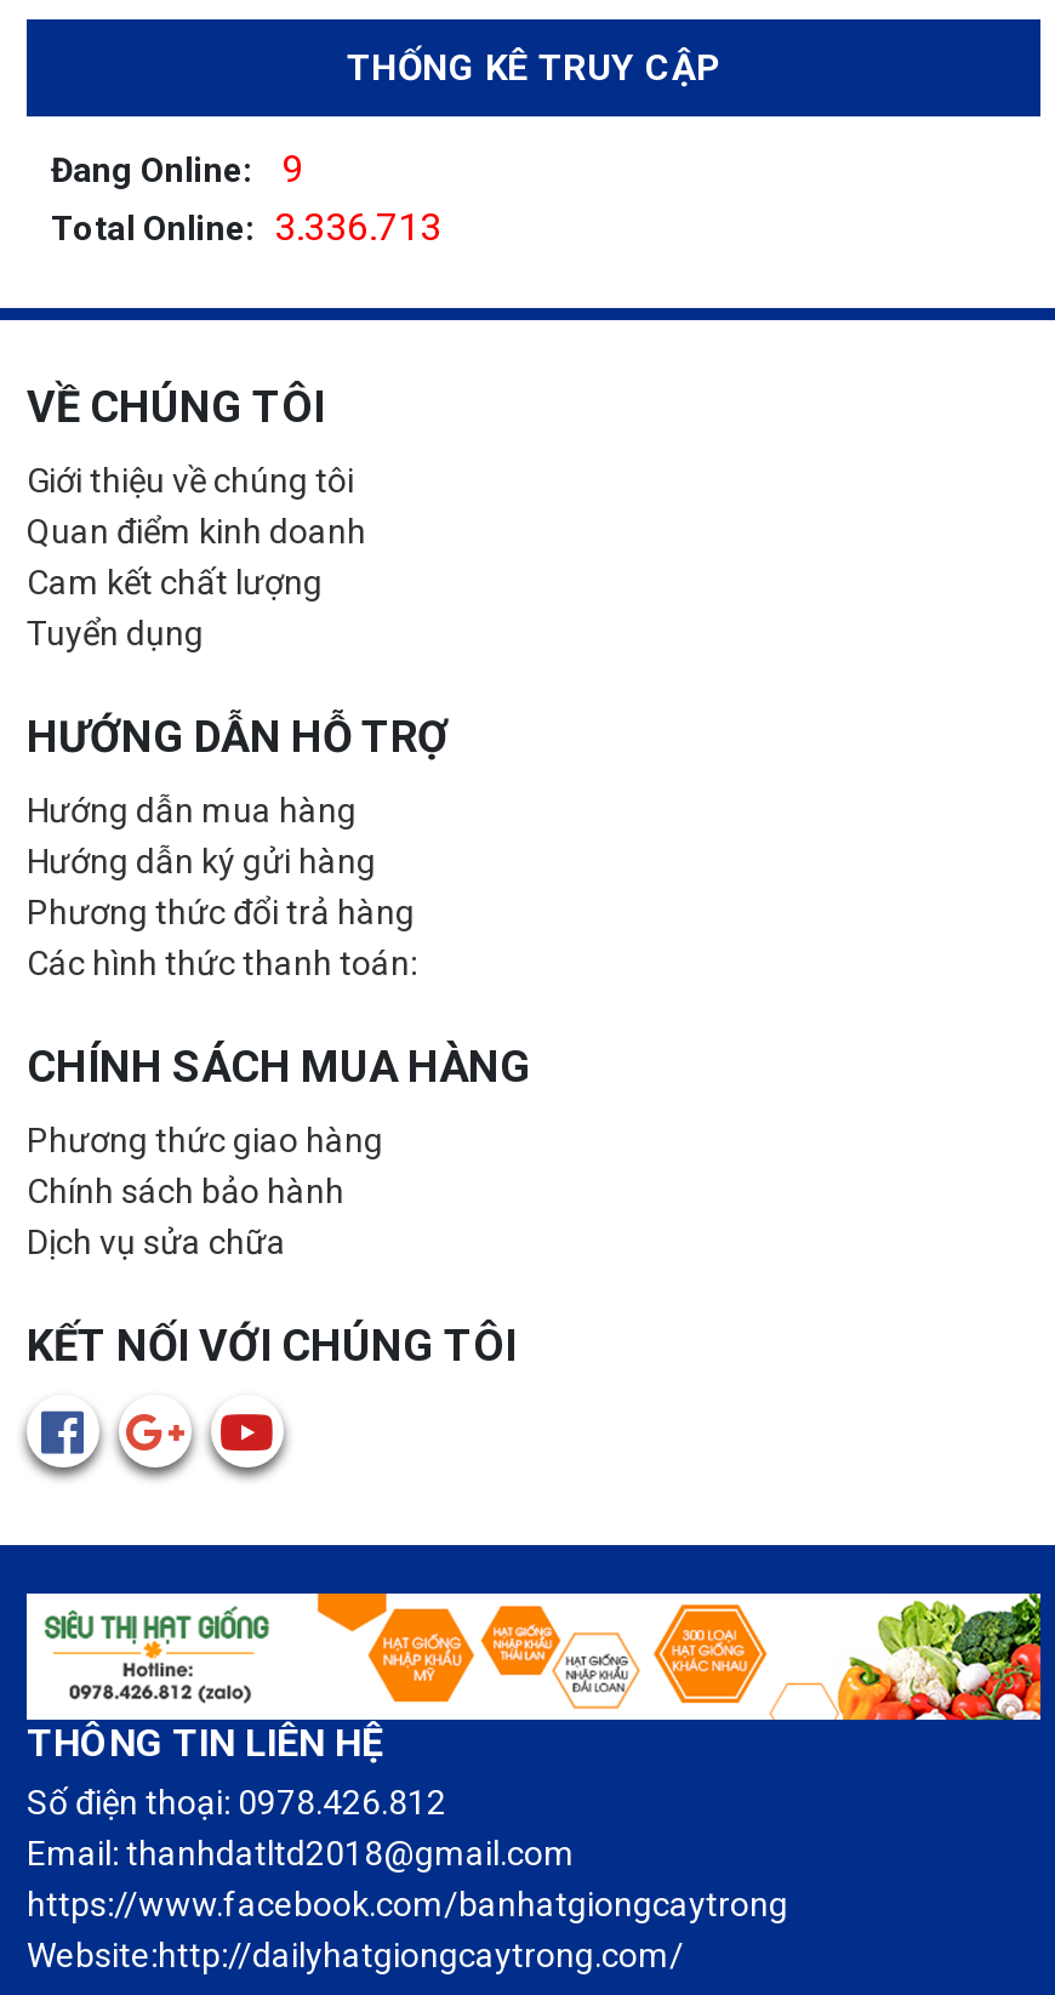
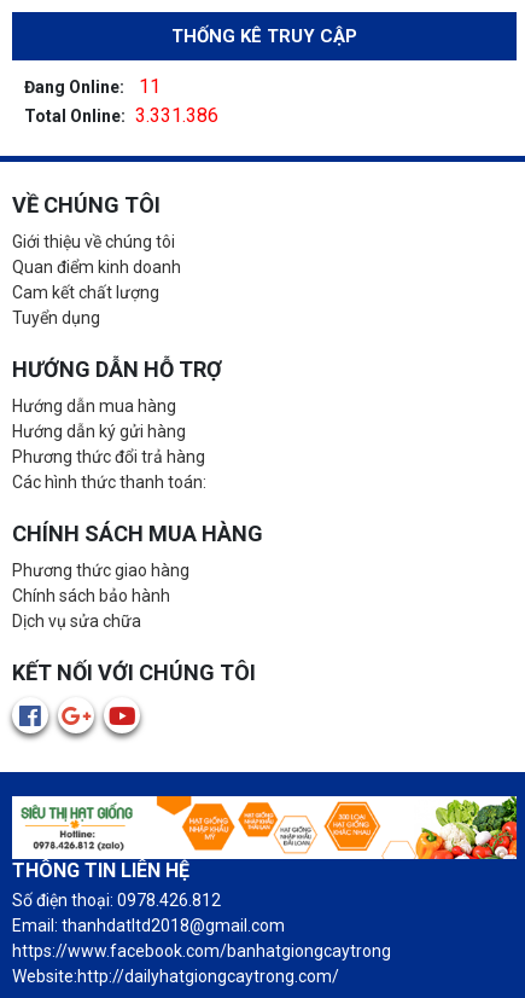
[51,146,303,192] Đang Online: 9 -> [24,75,161,98] Đang Online: 11
[51,204,441,250] Total Online: 3.336.713 -> [24,104,218,127] Total Online: 3.331.386

